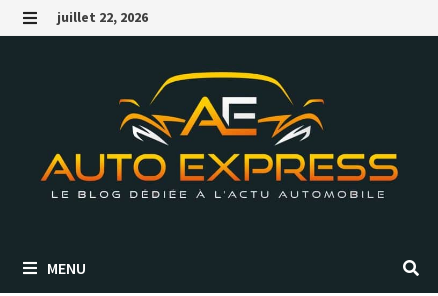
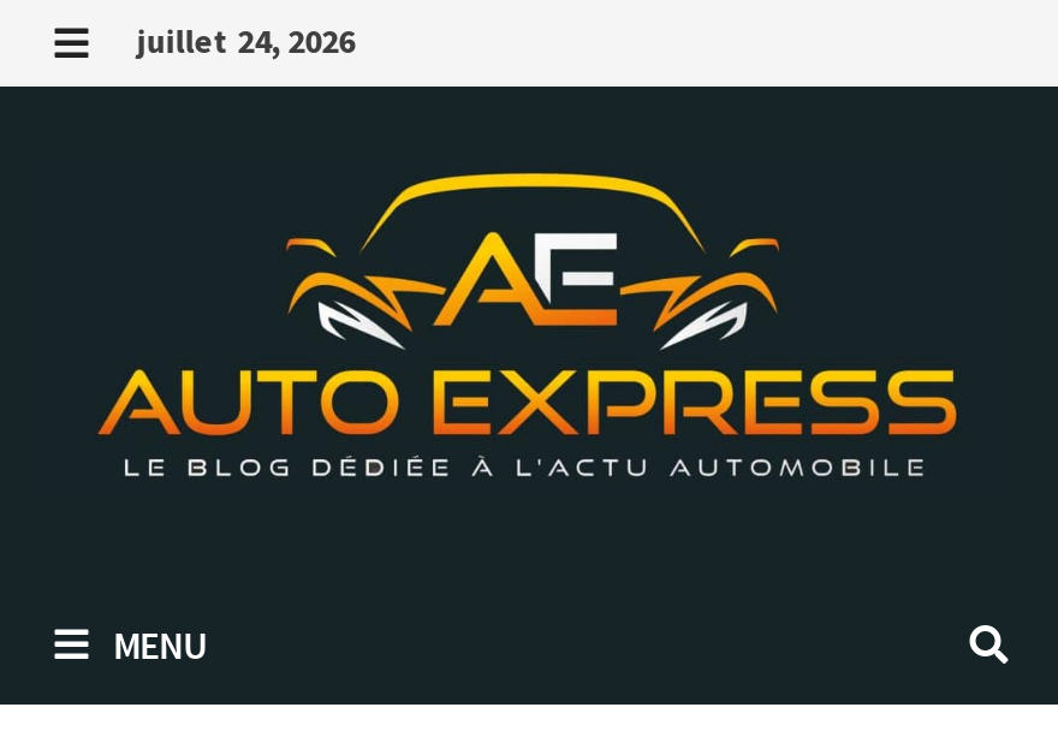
[57,8,148,26] juillet 22, 2026 -> [137,19,355,63] juillet 24, 2026

